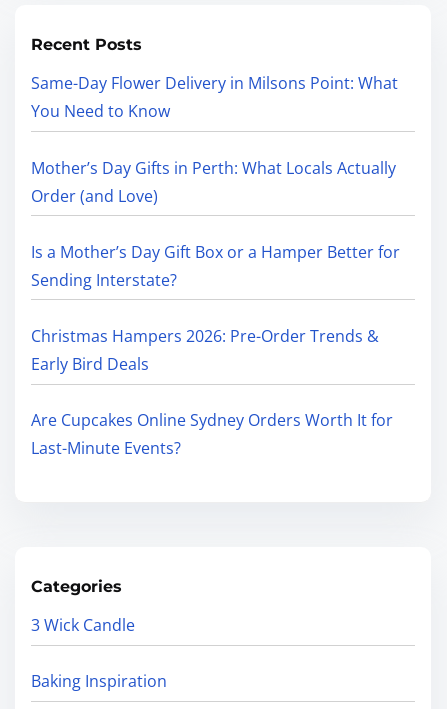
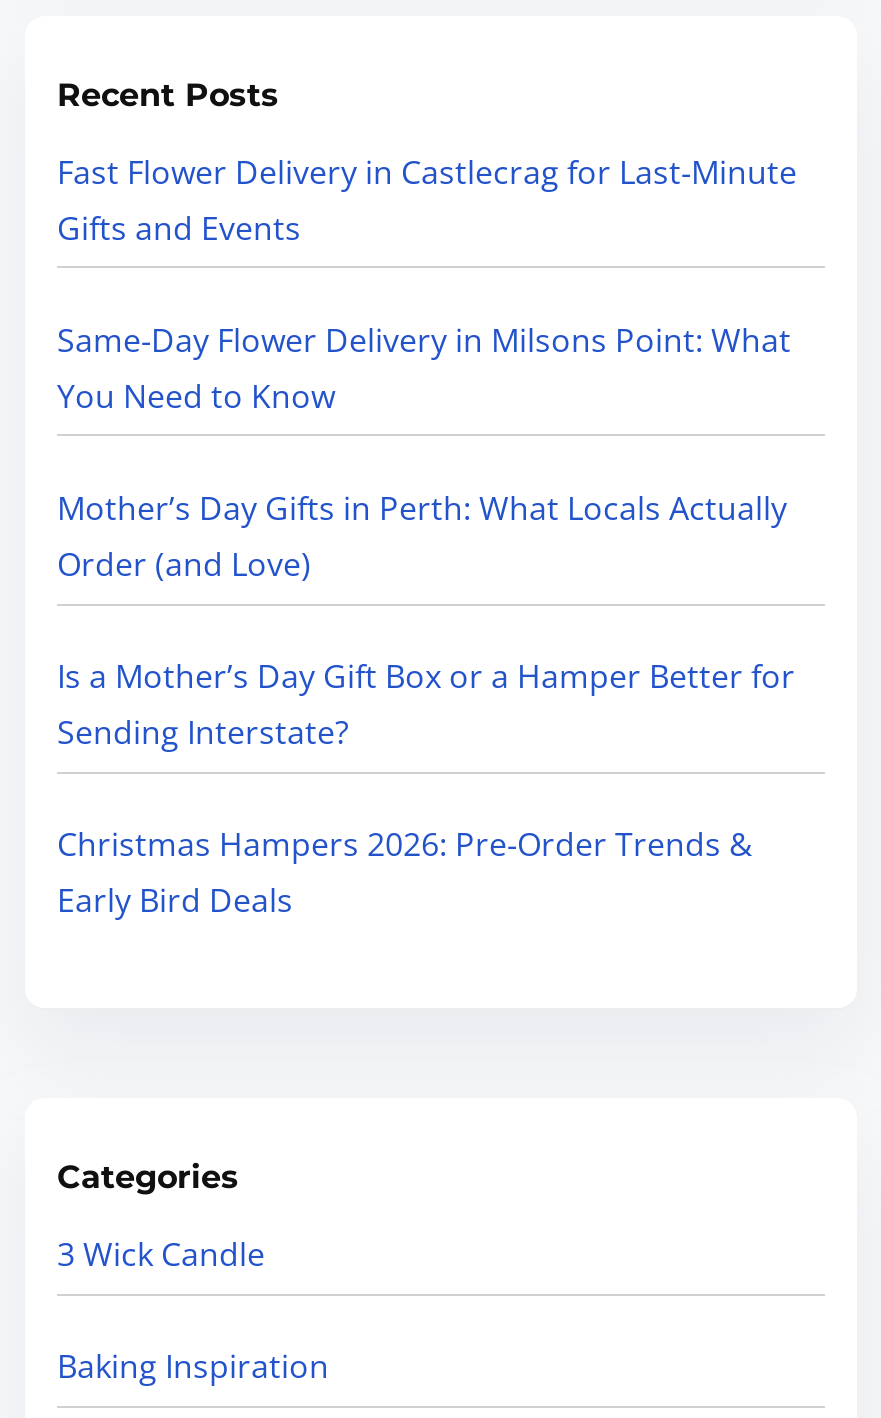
none -> [57,149,797,249] Fast Flower Delivery in Castlecrag for Last-Minute | Gifts and Events
moved [31,72,400,375] -> [57,317,795,922]: Same-Day Flower Delivery in Milsons Point: What | You Need to Know | Mother’s Day Gifts in Perth: What Locals Actually | Order (and Love) | Is a Mother’s Day Gift Box or a Hamper Better for | Sending Interstate? | Christmas Hampers 2026: Pre-Order Trends & | Early Bird Deals
[31,409,393,459] Are Cupcakes Online Sydney Orders Worth It for | Last-Minute Events? -> none

